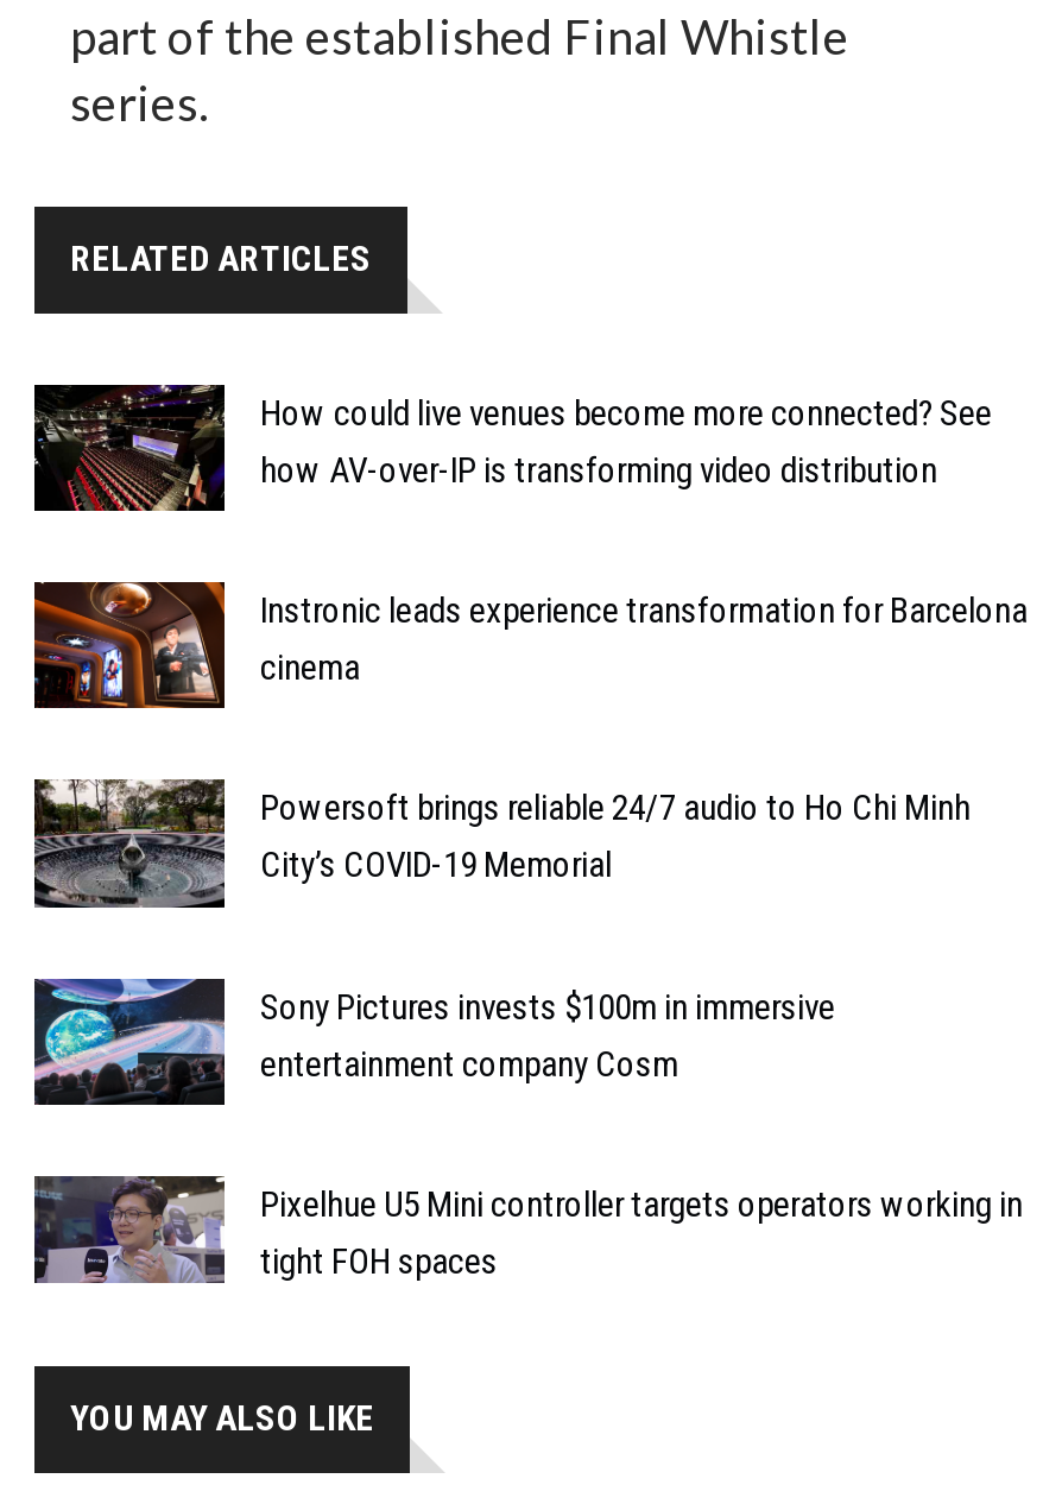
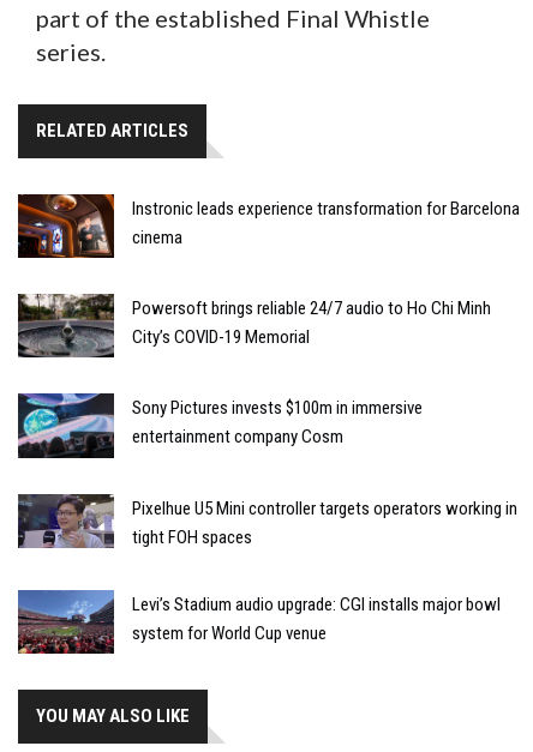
[34,383,992,511] [image] | How could live venues become more connected? See | how AV-over-IP is transforming video distribution -> none
moved [32,577,1028,1283] -> [17,192,520,548]: [image] | Instronic leads experience transformation for Barcelona | cinema | ... | Pixelhue U5 Mini controller targets operators working in | tight FOH spaces
none -> [17,589,501,655] [image] | Levi’s Stadium audio upgrade: CGI installs major bowl | system for World Cup venue

